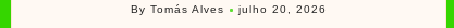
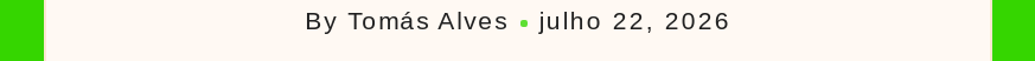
[131,4,327,16] By Tomás Alves julho 20, 2026 -> [305,8,731,34] By Tomás Alves julho 22, 2026

